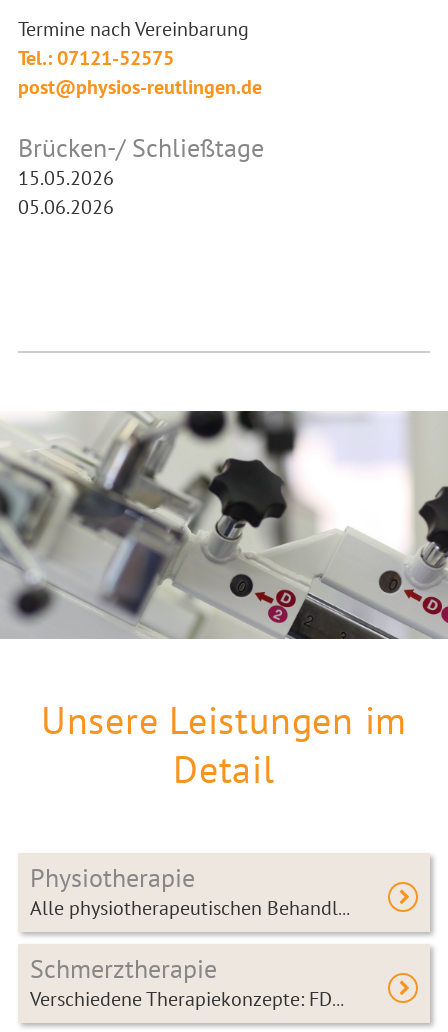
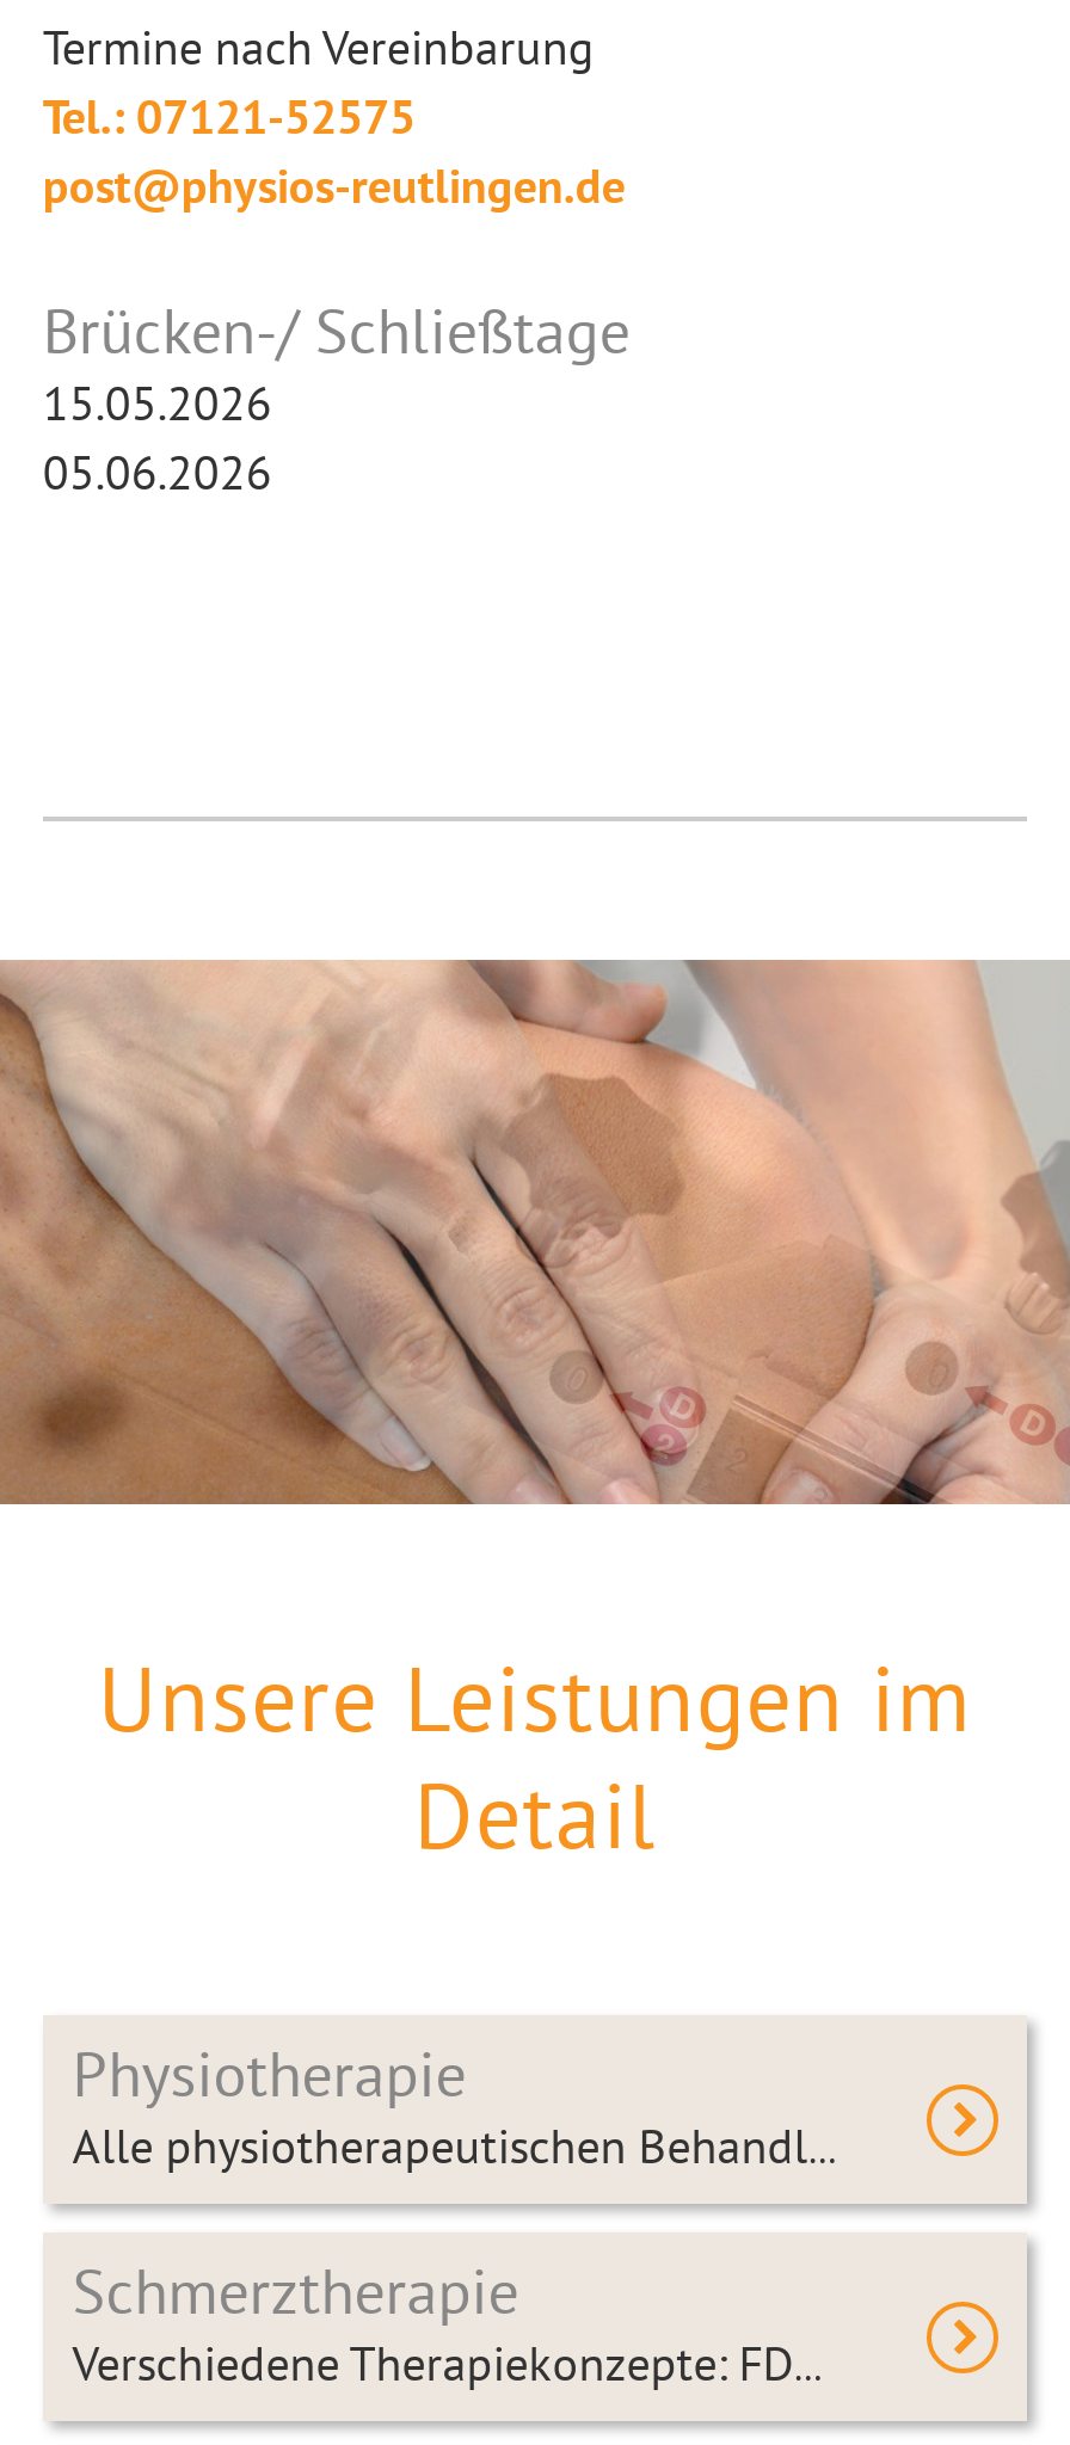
[3,410,445,640] [image] -> [7,957,1063,1507] [image]

